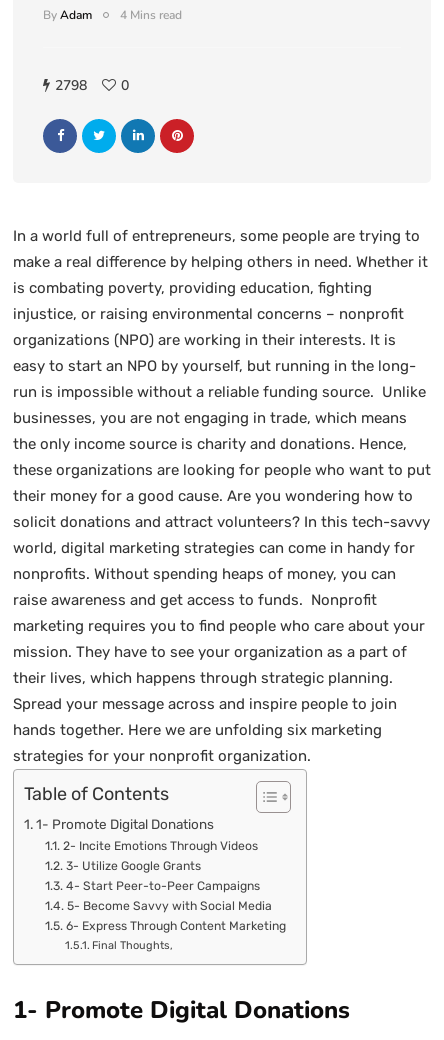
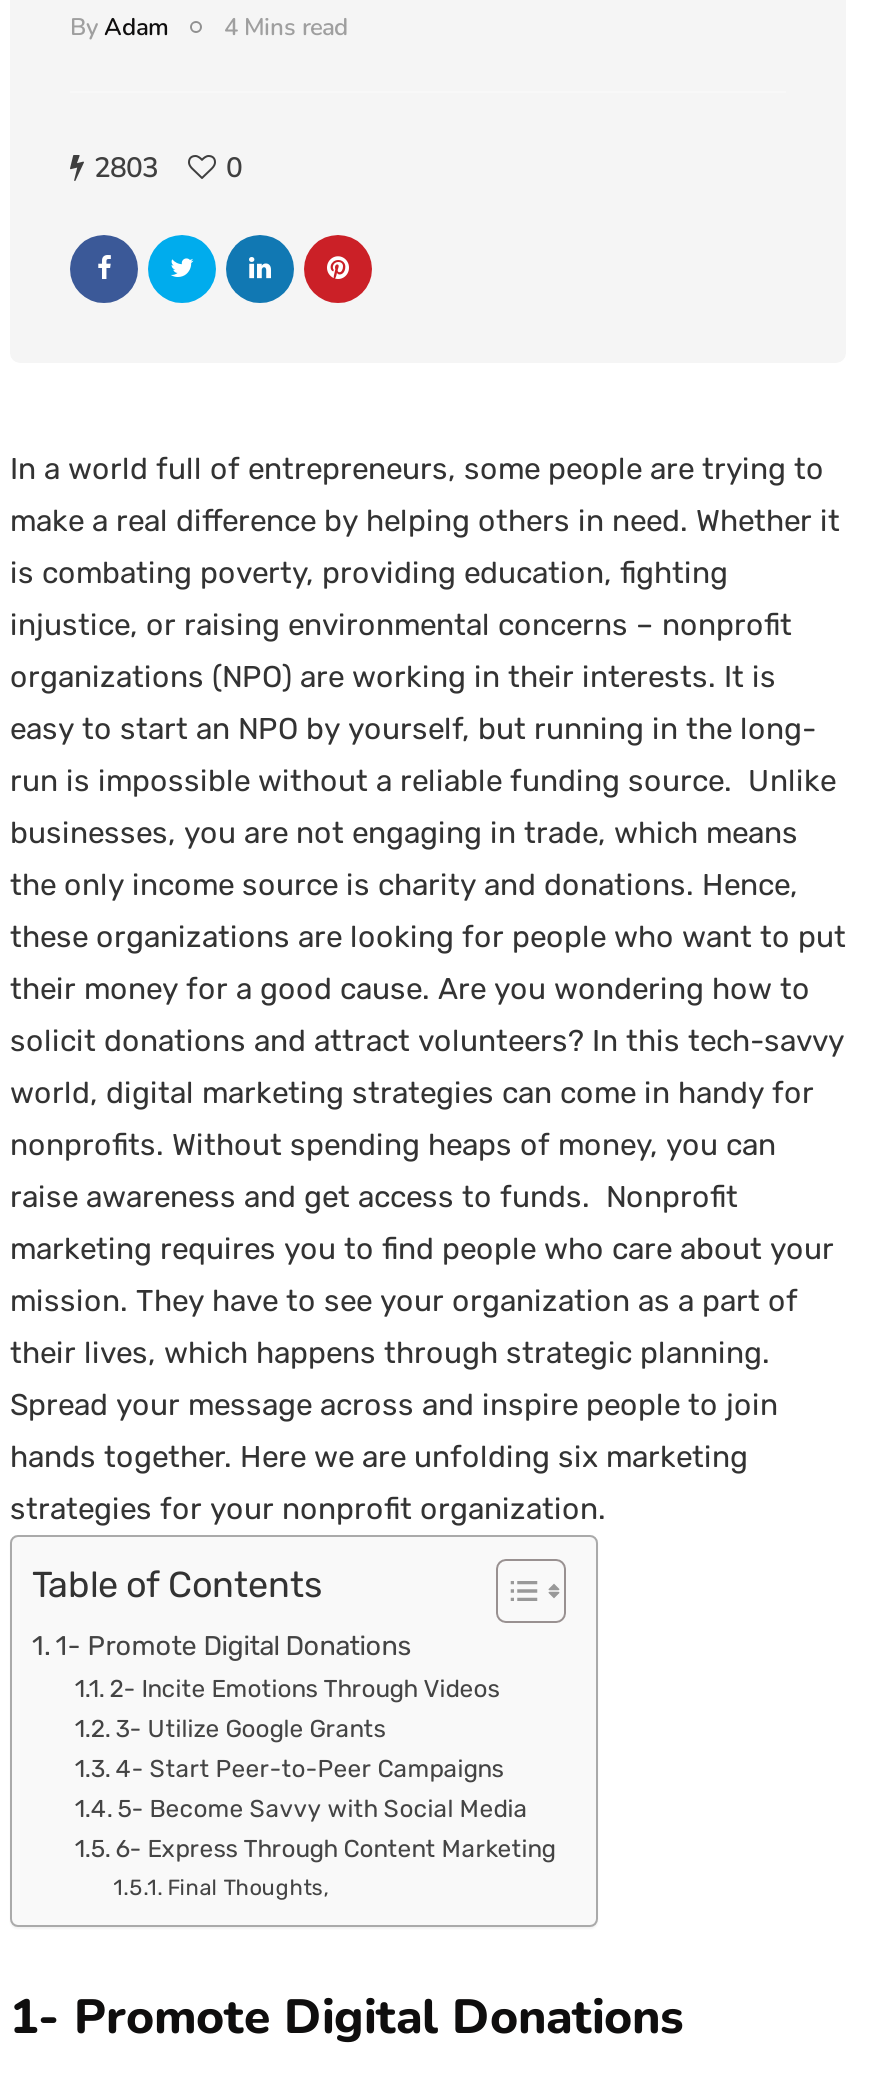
[55,76,129,95] 2798 0 -> [94,149,242,187] 2803 0

